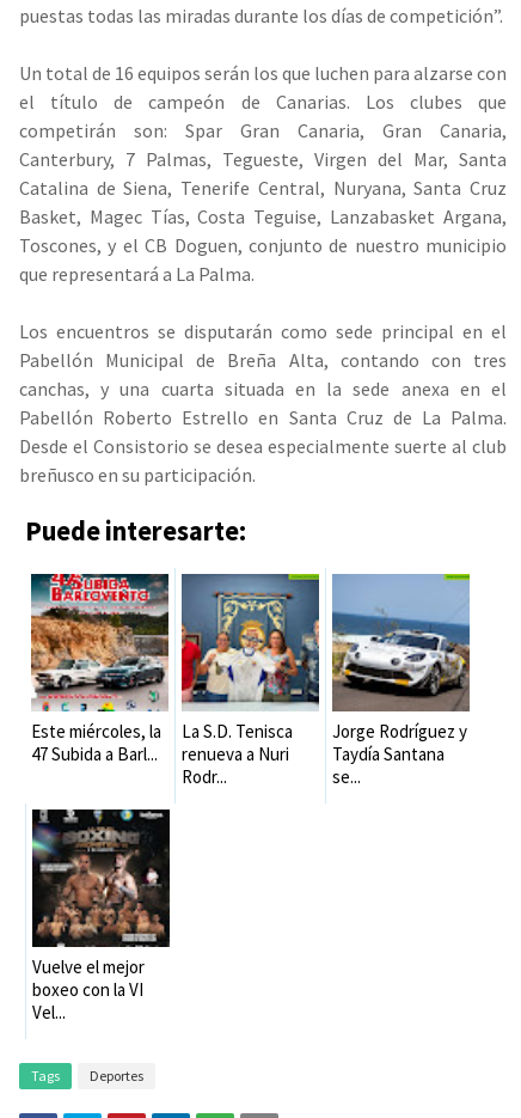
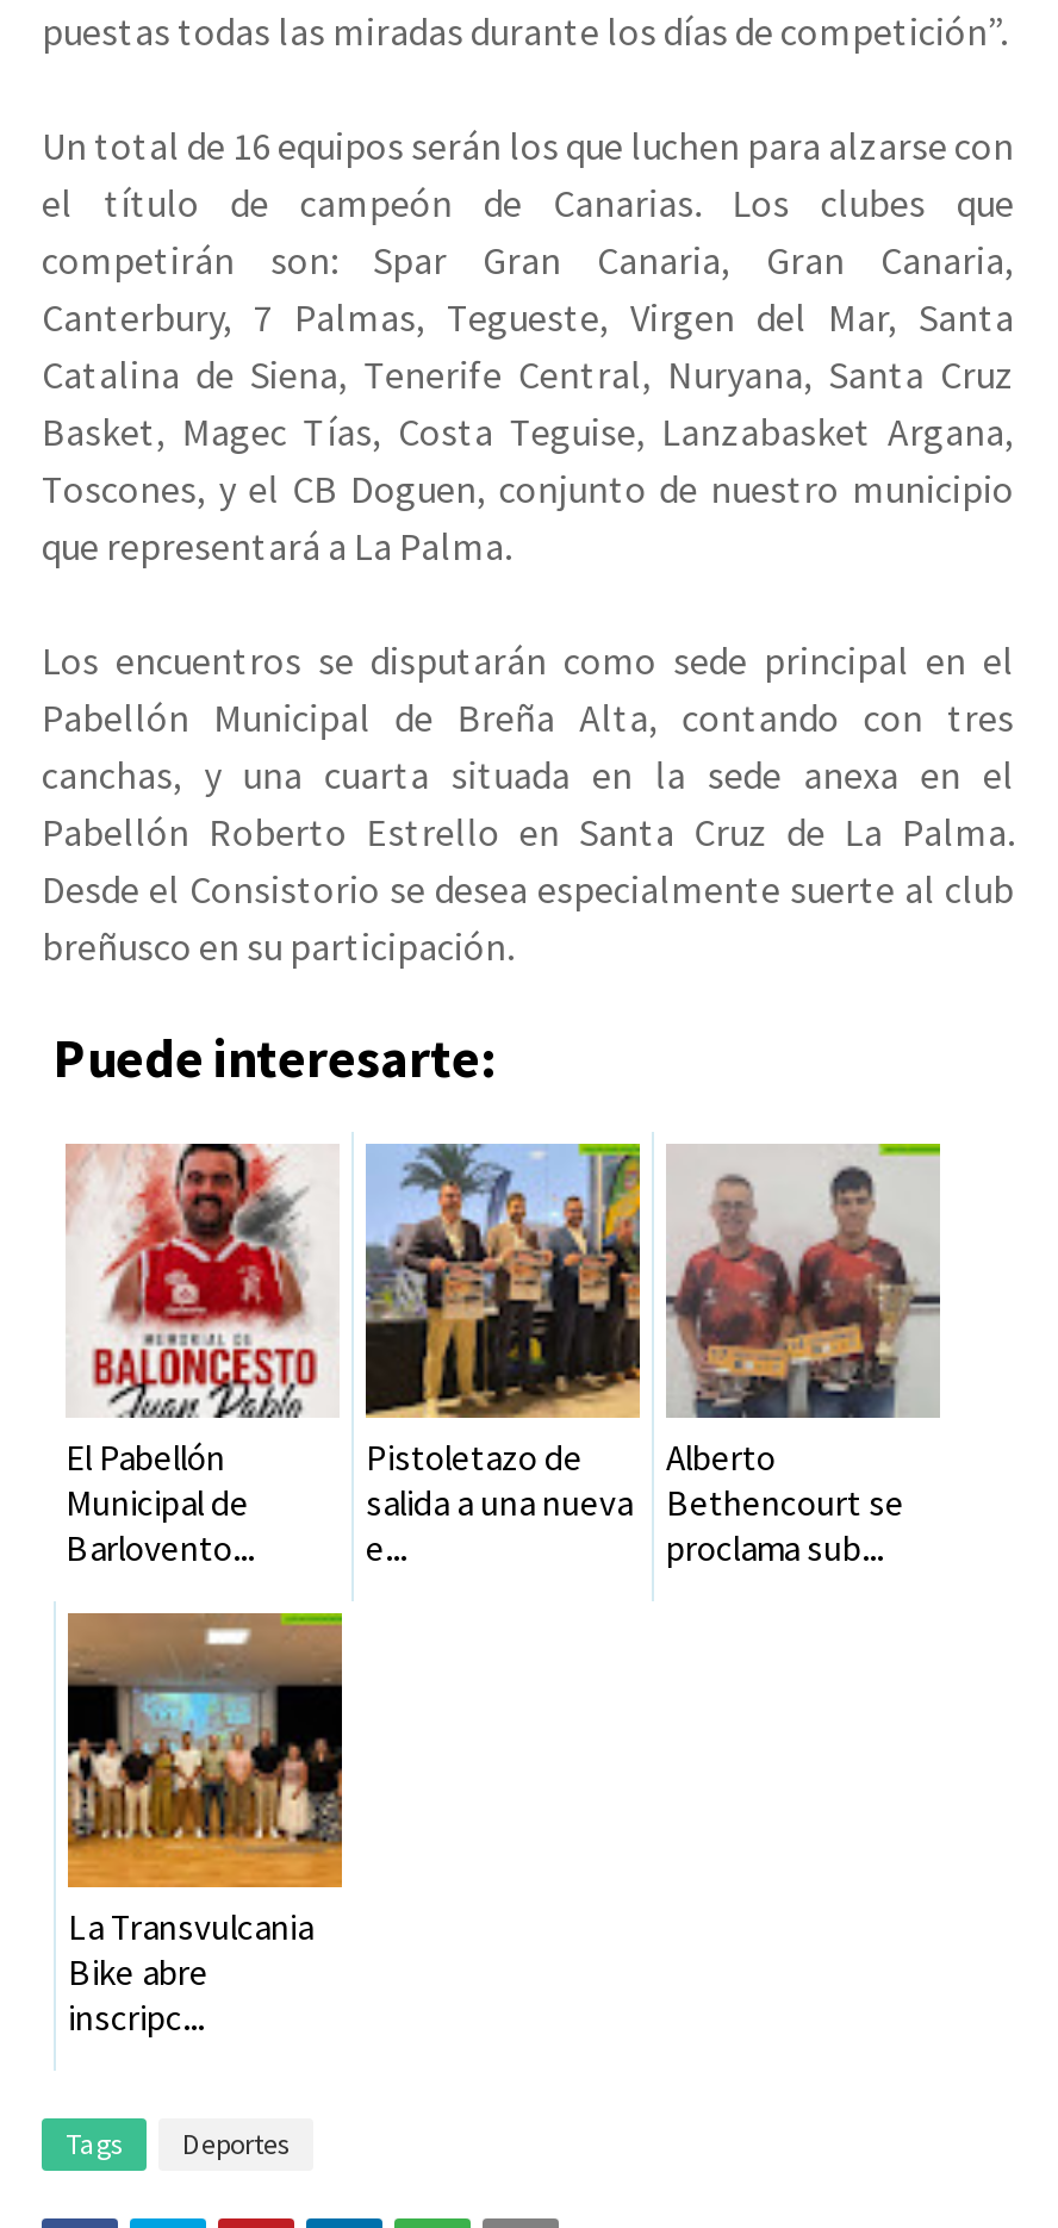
[30,573,170,765] [image] | Este miércoles, la | 47 Subida a Barl... -> [66,1141,340,1570] [image] | El Pabellón | Municipal de | Barlovento...
[180,573,320,788] [image] | La S.D. Tenisca | renueva a Nuri | Rodr... -> [363,1144,642,1570] [image] | Pistoletazo de | salida a una nueva | e...
[331,574,470,788] [image] | Jorge Rodríguez y | Taydía Santana | se... -> [666,1141,940,1570] [image] | Alberto | Bethencourt se | proclama sub...
[31,808,171,1023] [image] | Vuelve el mejor | boxeo con la VI | Vel... -> [66,1611,344,2039] [image] | La Transvulcania | Bike abre | inscripc...

